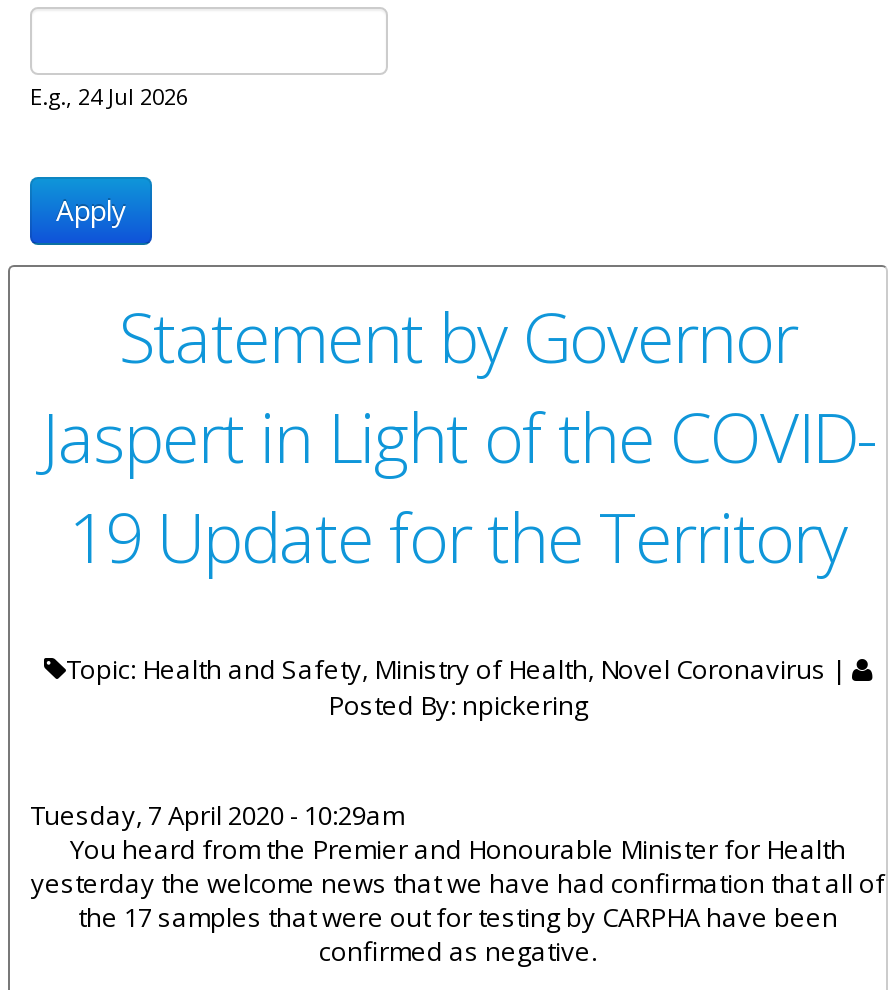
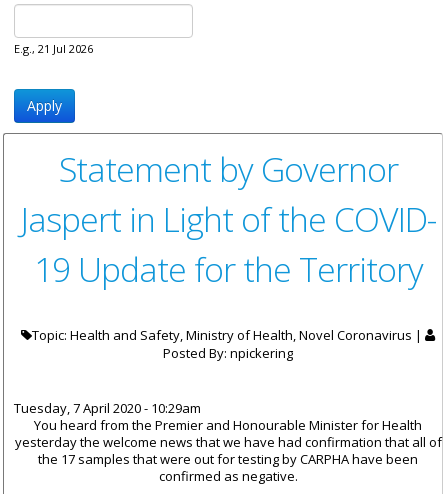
[30,81,188,111] E.g., 24 Jul 2026 -> [14,41,93,56] E.g., 21 Jul 2026

